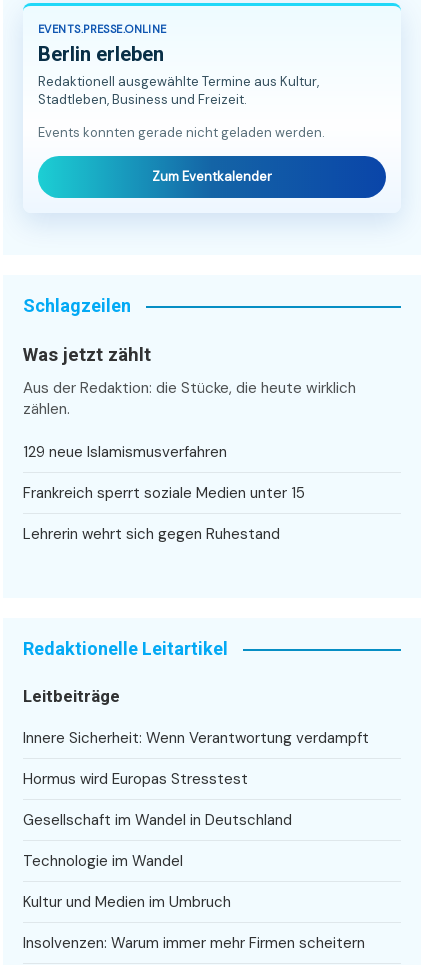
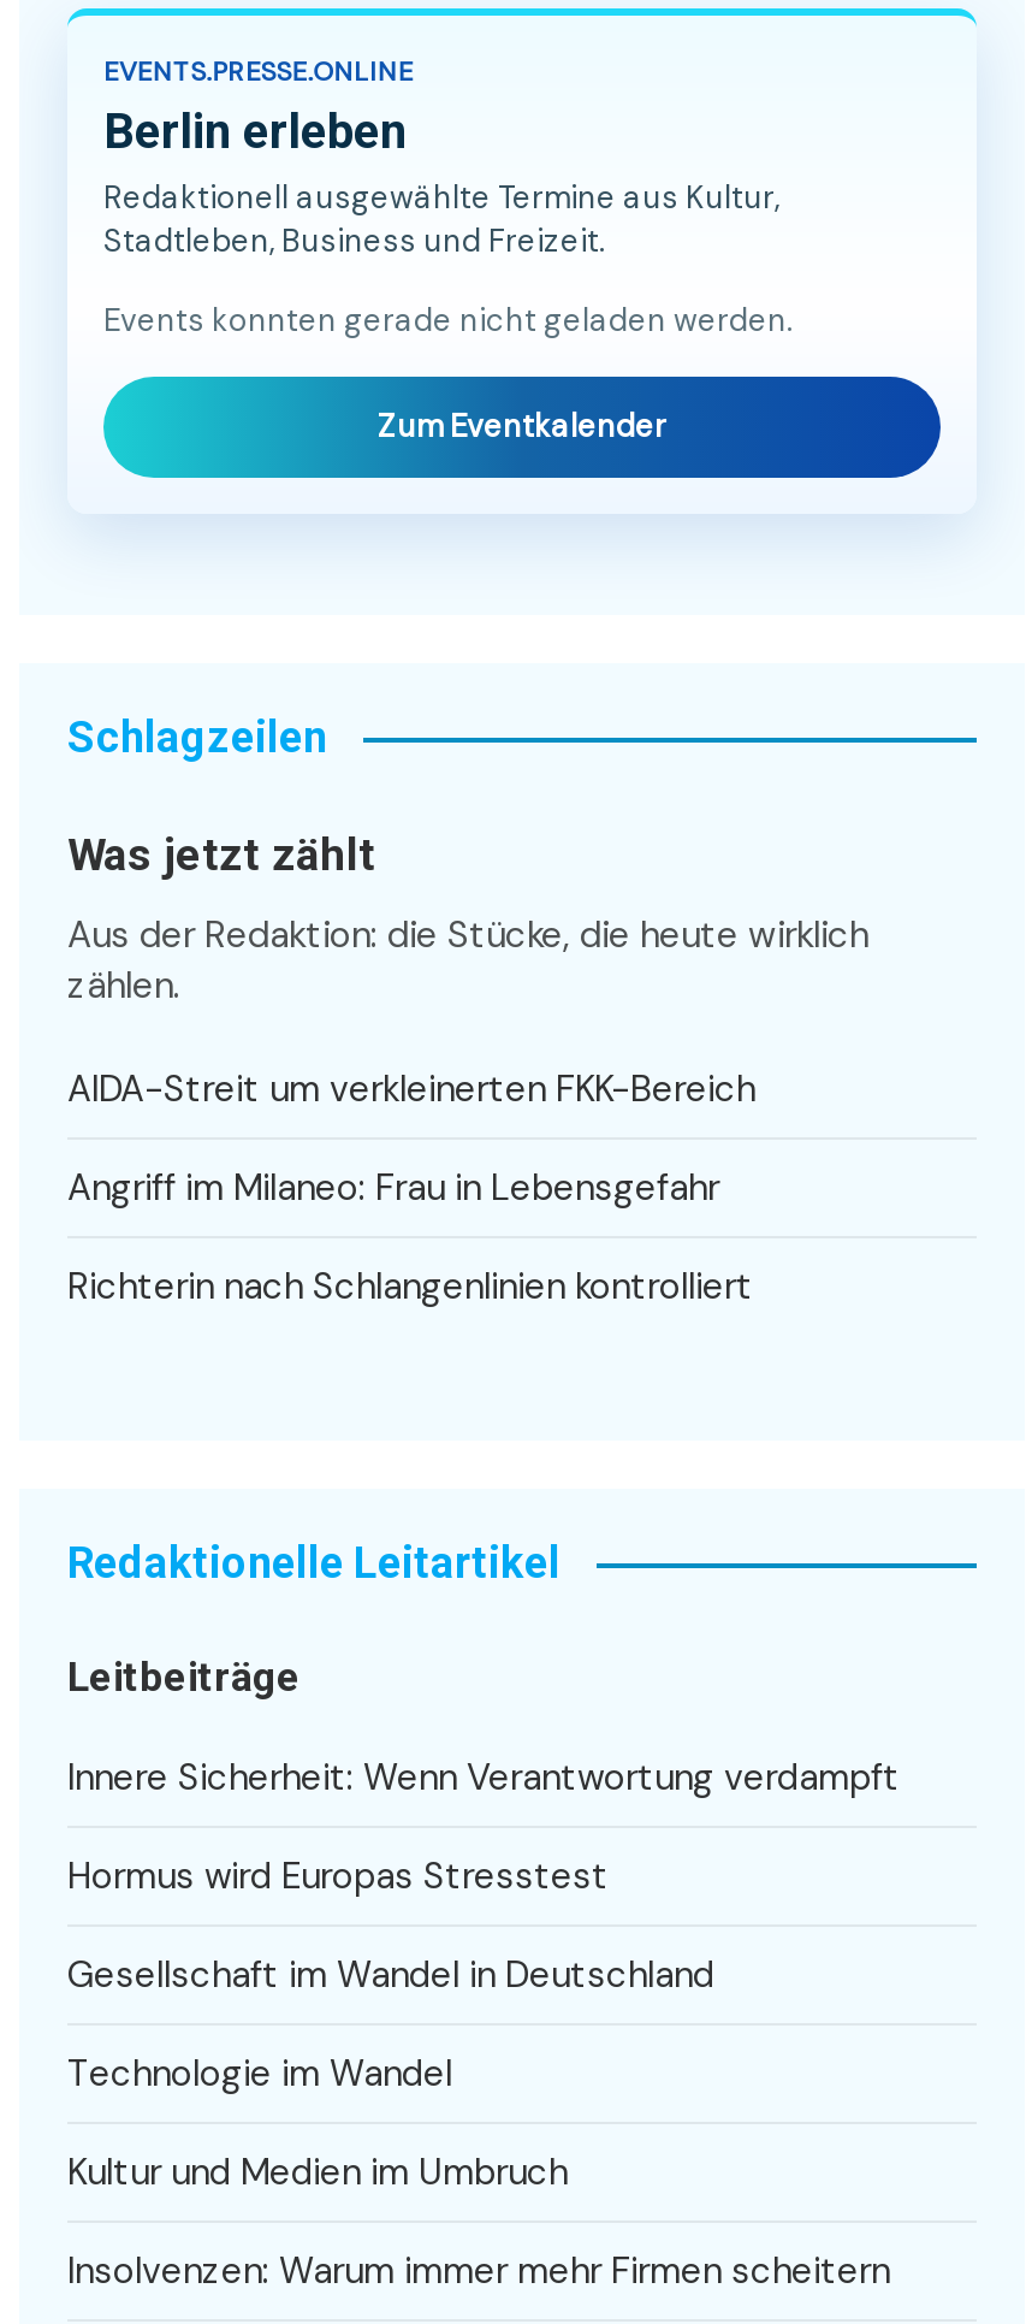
[23,442,227,462] 129 neue Islamismusverfahren -> [67,1066,755,1114] AIDA-Streit um verkleinerten FKK-Bereich
[23,483,305,503] Frankreich sperrt soziale Medien unter 15 -> [67,1165,719,1213] Angriff im Milaneo: Frau in Lebensgefahr
[23,524,280,544] Lehrerin wehrt sich gegen Ruhestand -> [67,1263,753,1311] Richterin nach Schlangenlinien kontrolliert

